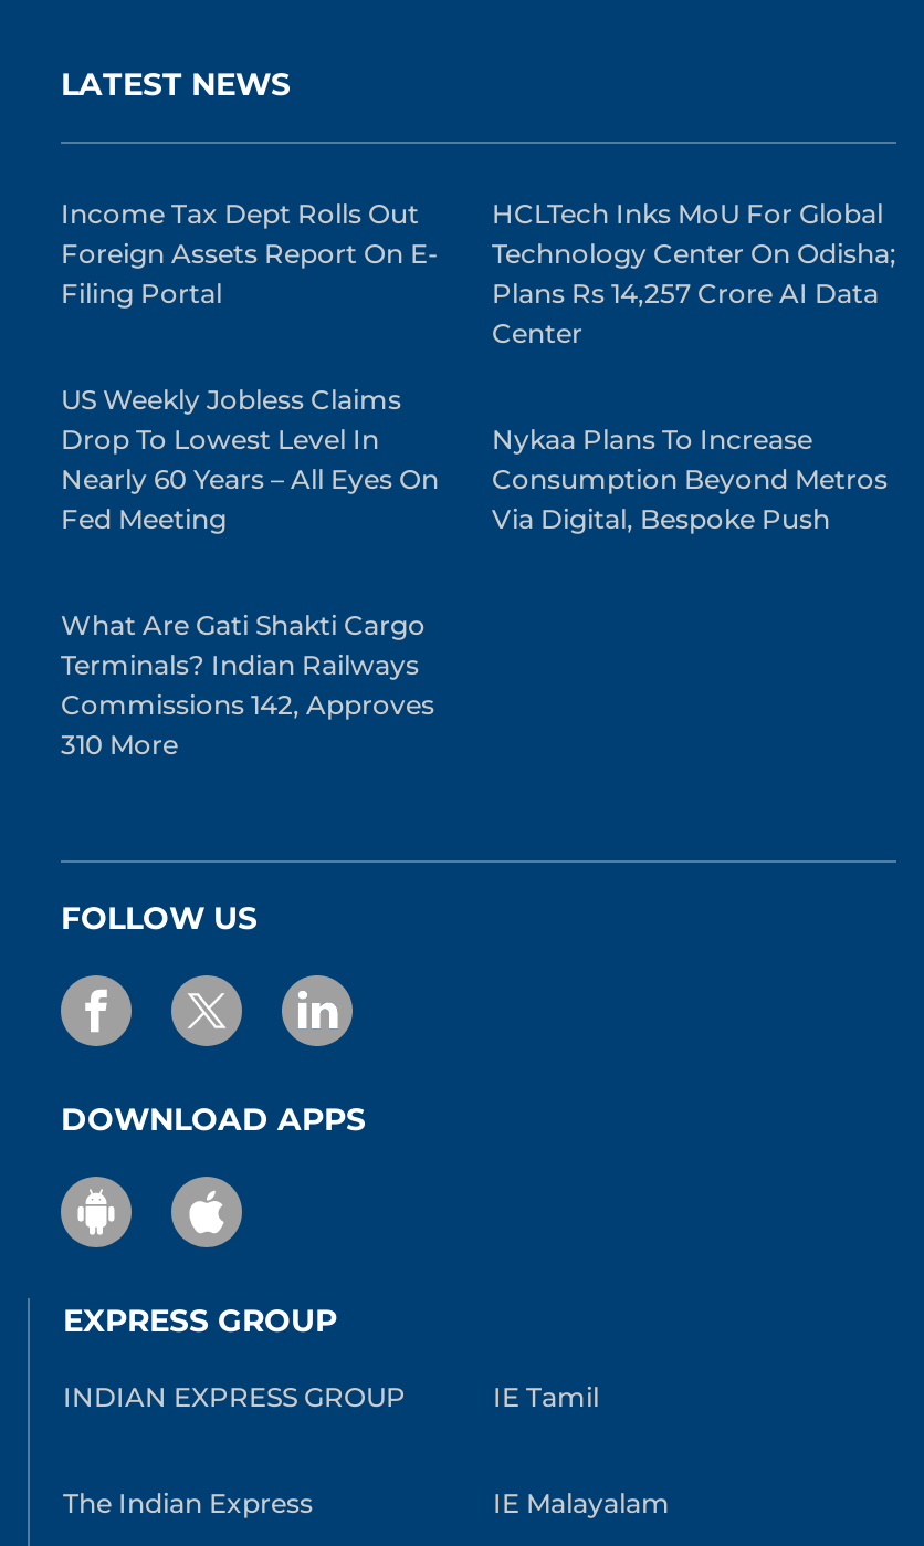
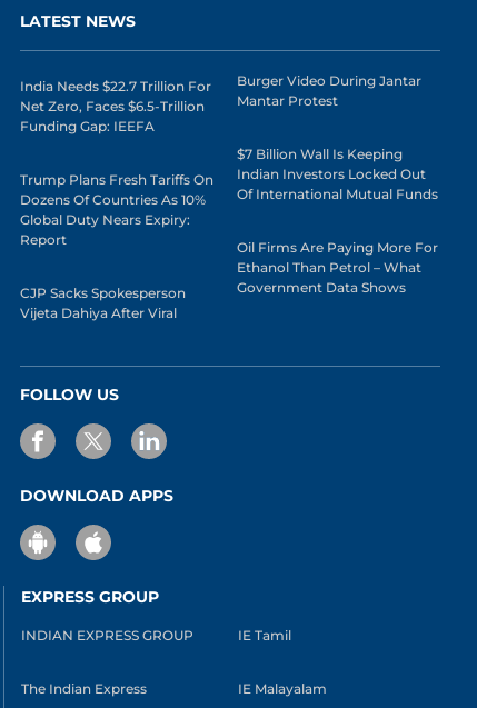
[61,196,439,760] Income Tax Dept Rolls Out | Foreign Assets Report On E- | Filing Portal | US Weekly Jobless Claims | Drop To Lowest Level In | Nearly 60 Years – All Eyes On | Fed Meeting | What Are Gati Shakti Cargo | Terminals? Indian Railways | Commissions 142, Approves | 310 More -> [20,78,213,321] India Needs $22.7 Trillion For | Net Zero, Faces $6.5-Trillion | Funding Gap: IEEFA | Trump Plans Fresh Tariffs On | Dozens Of Countries As 10% | Global Duty Nears Expiry: | Report | CJP Sacks Spokesperson | Vijeta Dahiya After Viral
[492,196,896,535] HCLTech Inks MoU For Global | Technology Center On Odisha; | Plans Rs 14,257 Crore AI Data | Center | Nykaa Plans To Increase | Consumption Beyond Metros | Via Digital, Bespoke Push -> [237,72,438,295] Burger Video During Jantar | Mantar Protest | $7 Billion Wall Is Keeping | Indian Investors Locked Out | Of International Mutual Funds | Oil Firms Are Paying More For | Ethanol Than Petrol – What | Government Data Shows

